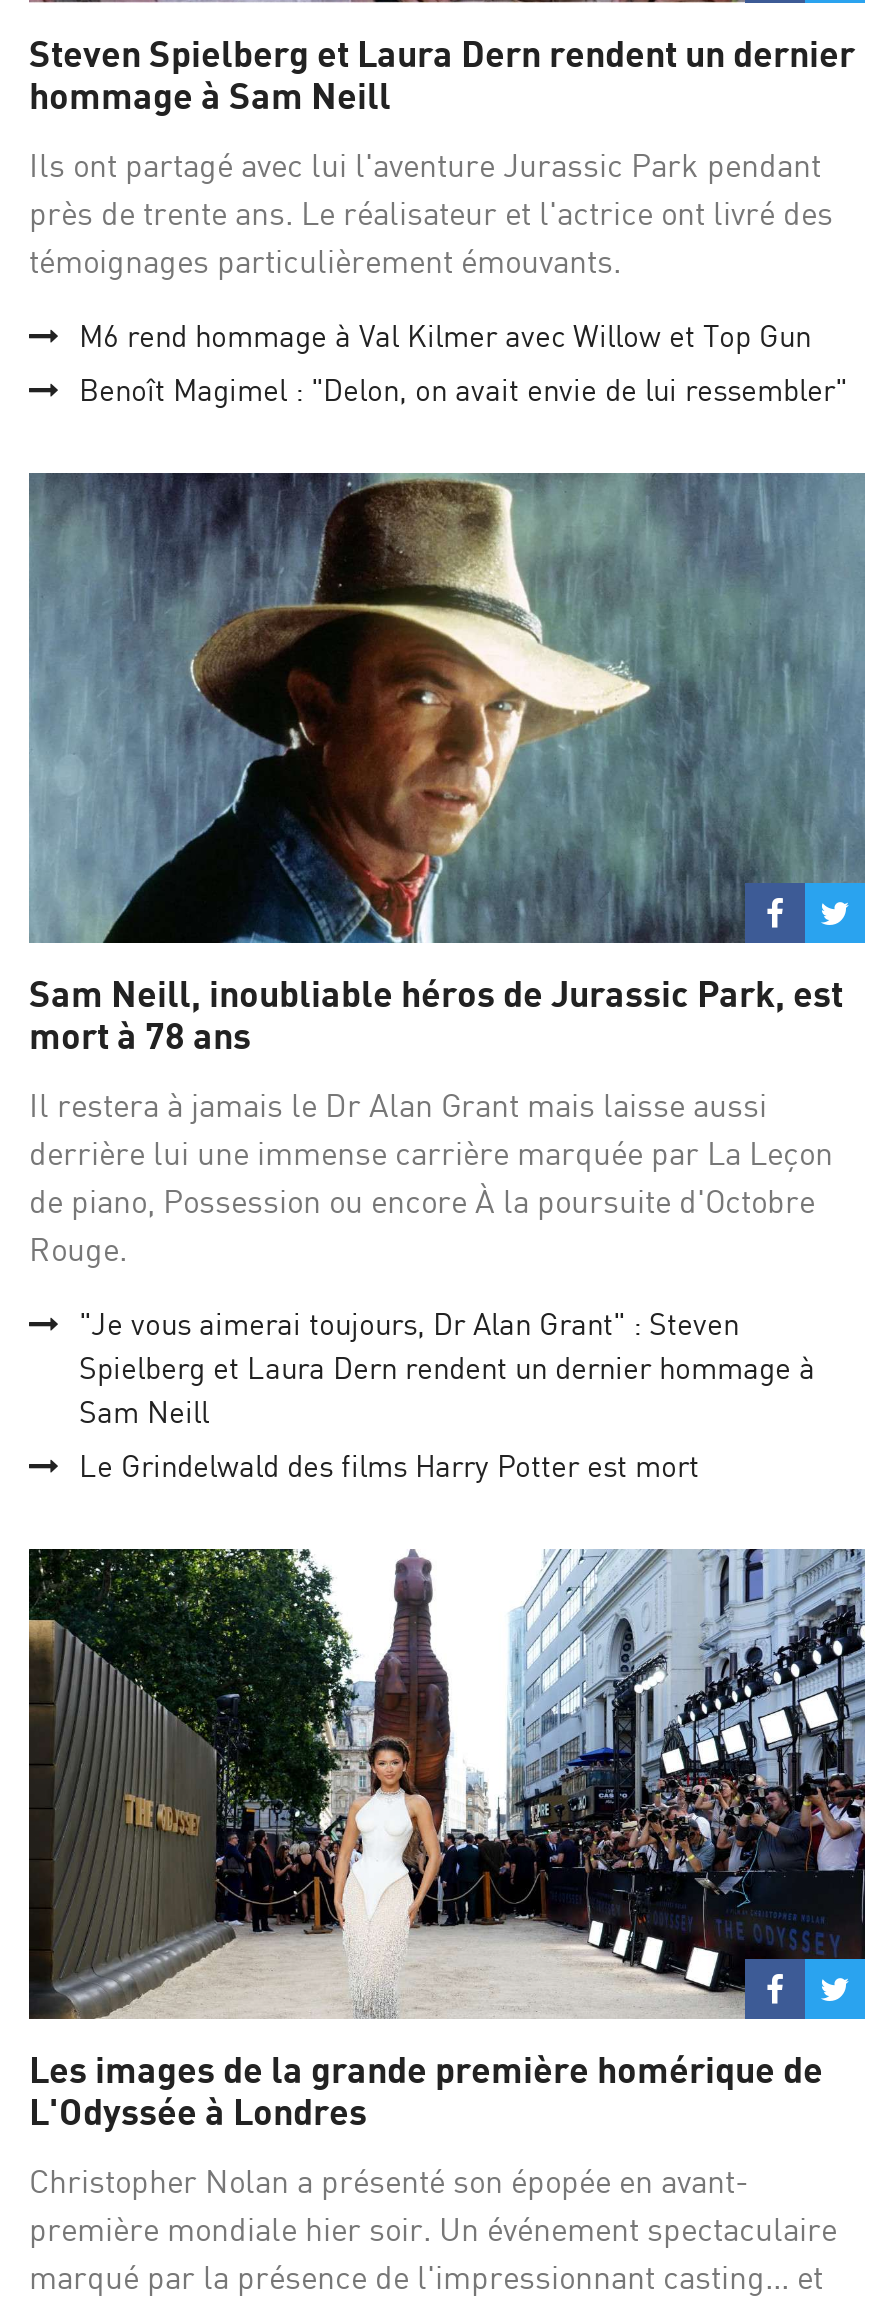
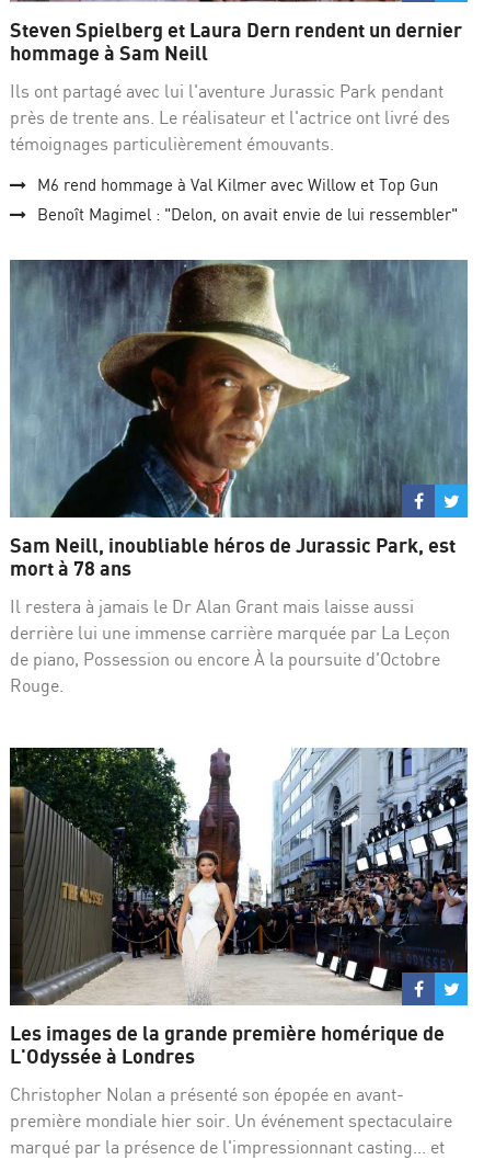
[79,1306,815,1486] "Je vous aimerai toujours, Dr Alan Grant" : Steven | Spielberg et Laura Dern rendent un dernier hommage à | Sam Neill | Le Grindelwald des films Harry Potter est mort -> none

